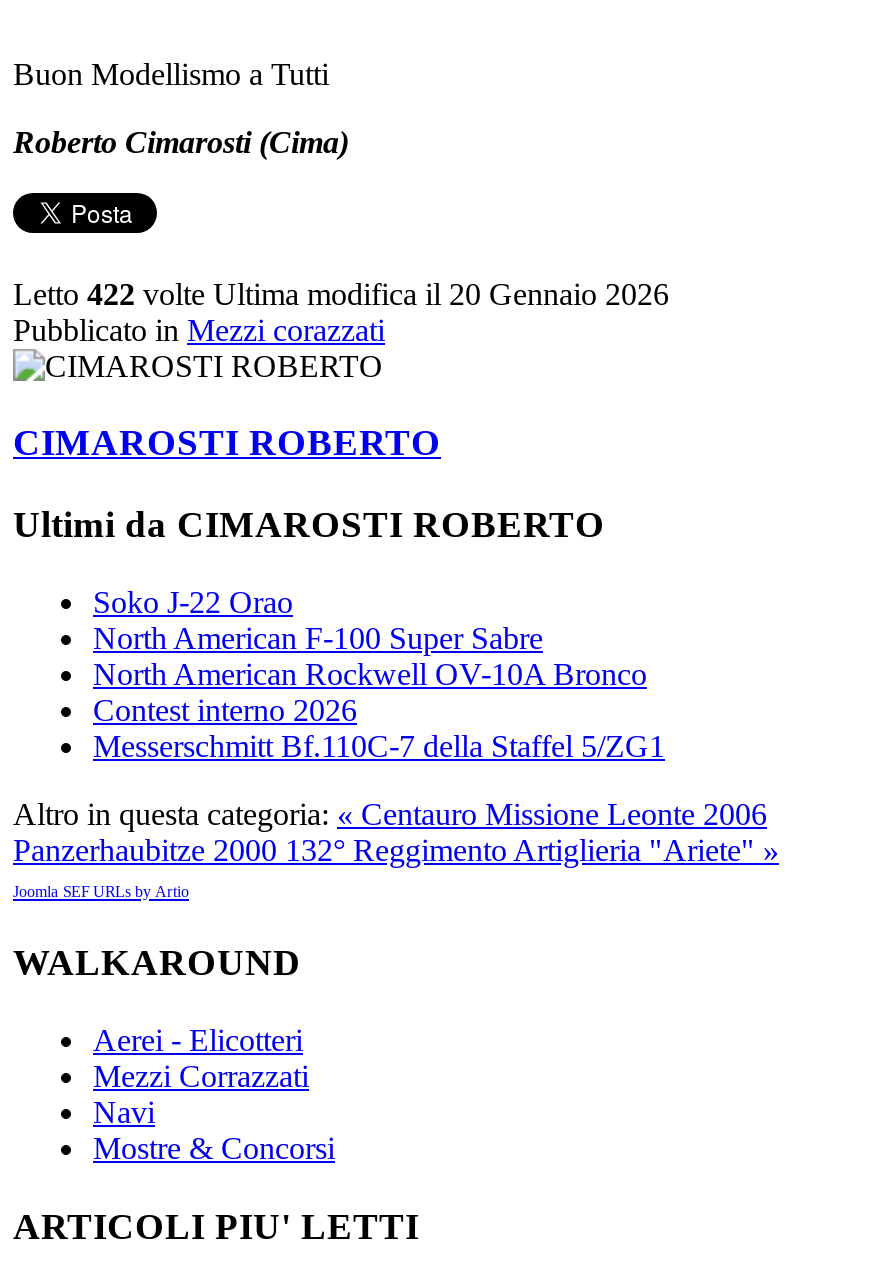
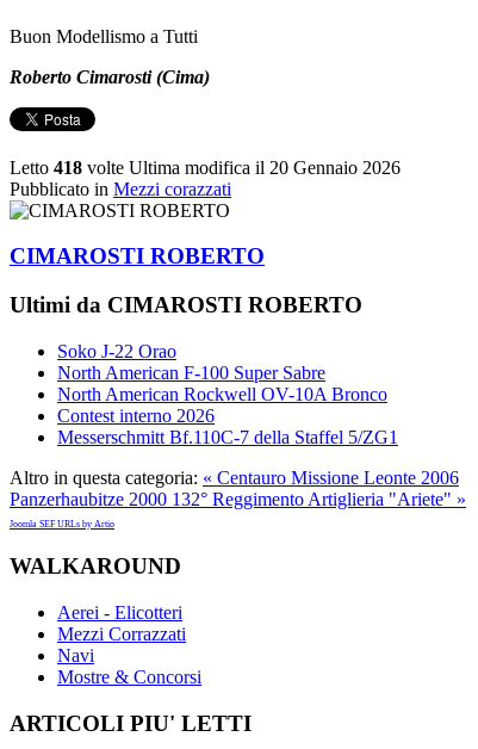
[13,276,669,310] Letto 422 volte Ultima modifica il 20 Gennaio 2026 -> [10,157,401,177] Letto 418 volte Ultima modifica il 20 Gennaio 2026

